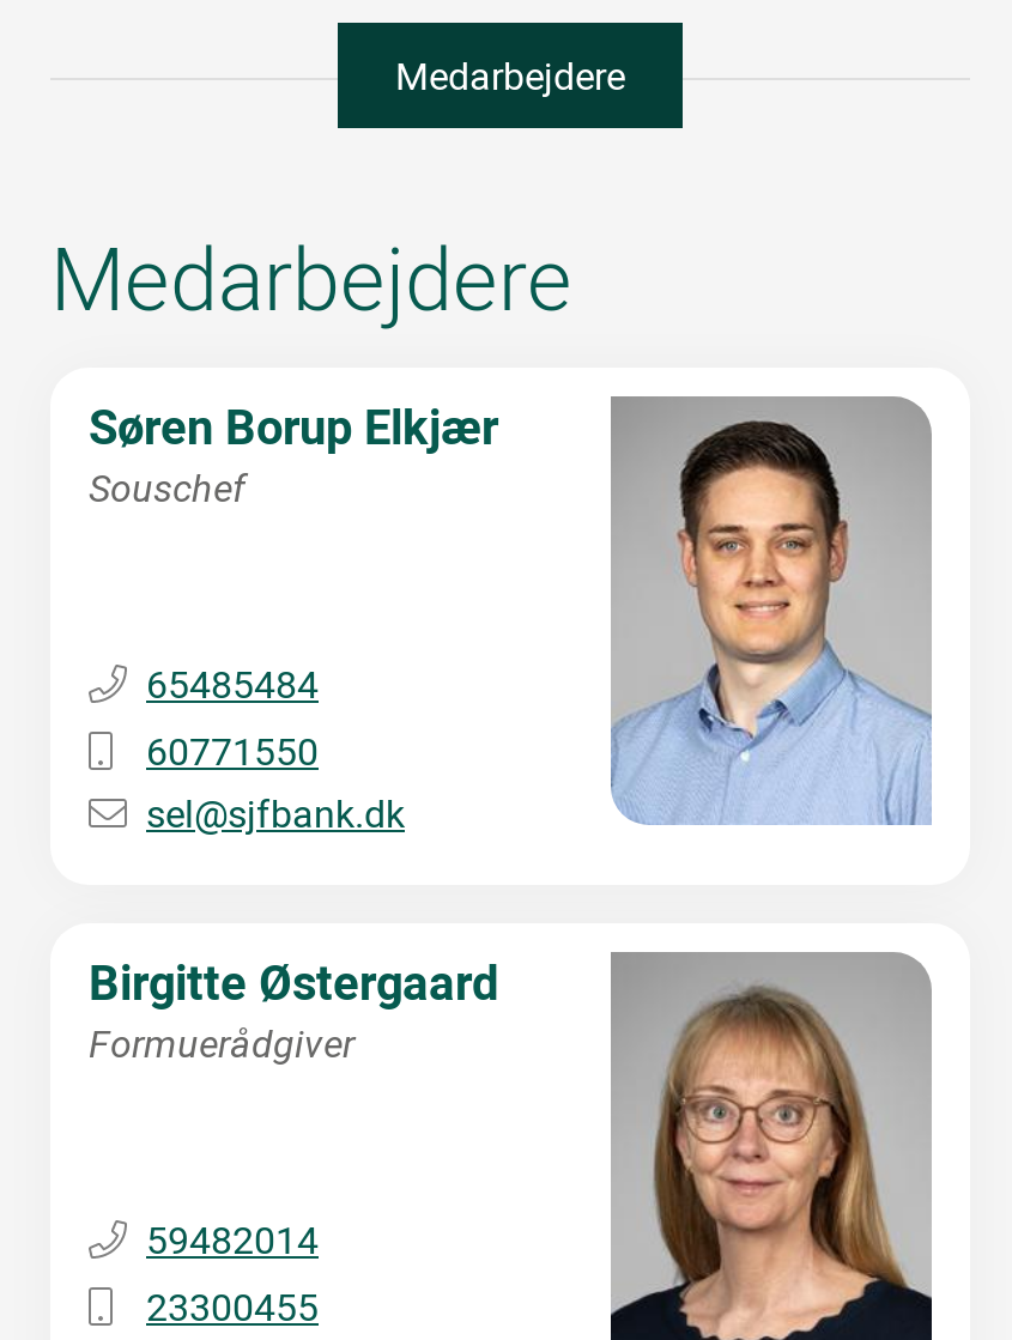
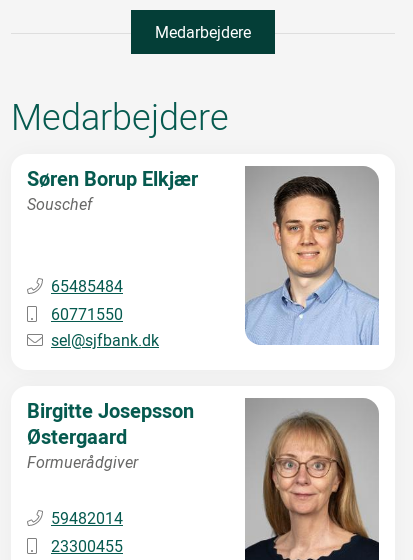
[89,950,498,1014] Birgitte Østergaard -> [27,397,194,450] Birgitte Josepsson | Østergaard
moved [89,1017,354,1069] -> [27,451,138,473]: Formuerådgiver

